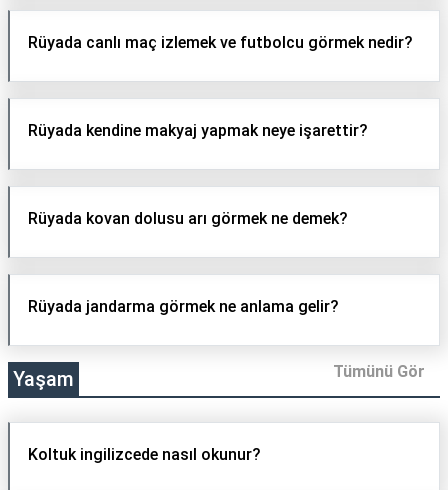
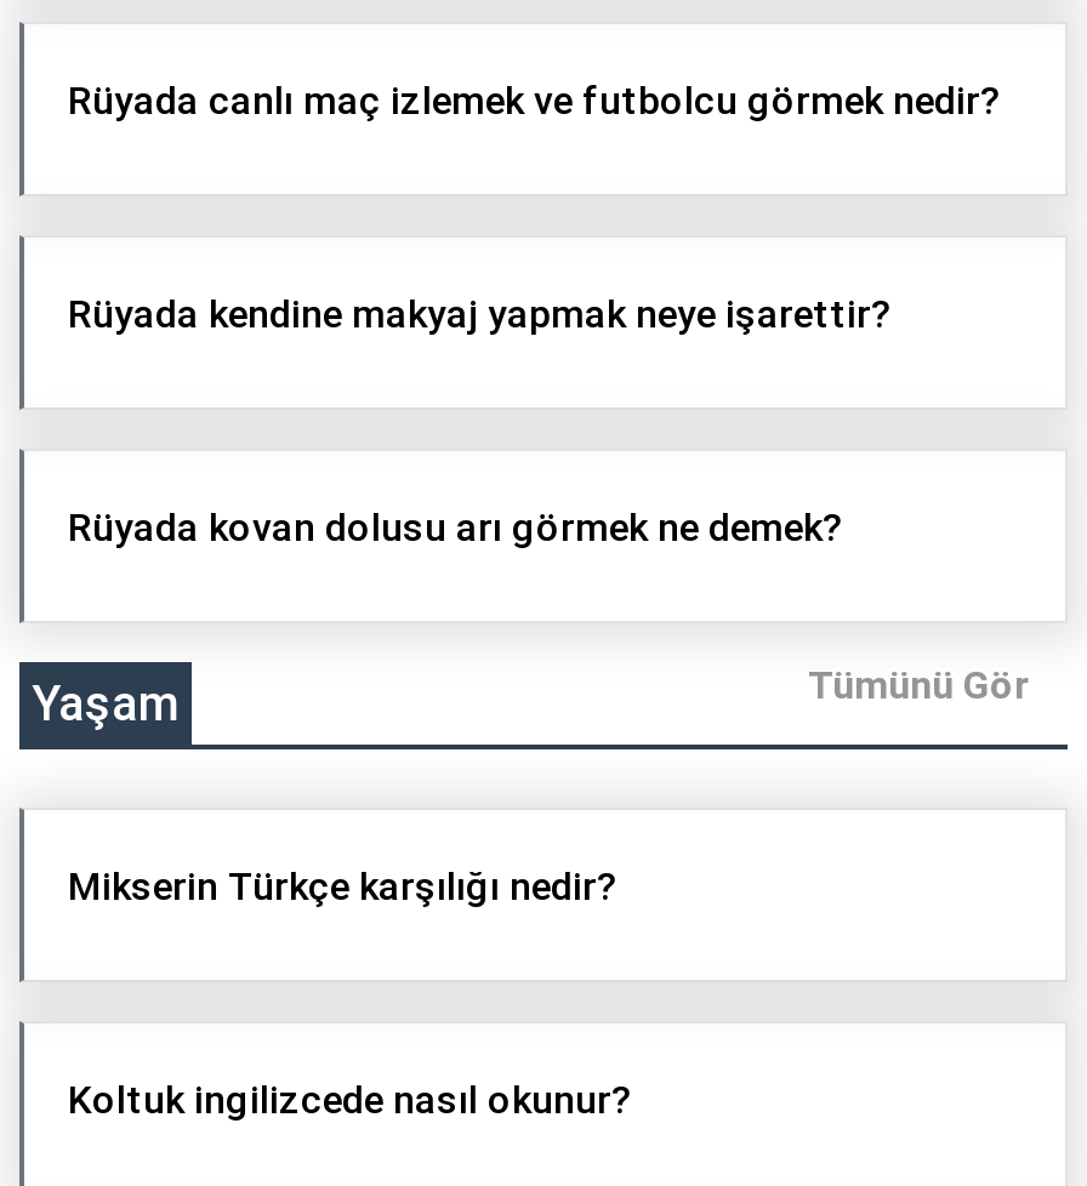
[28,297,339,316] Rüyada jandarma görmek ne anlama gelir? -> none
moved [13,362,425,391] -> [32,663,1031,734]: Yaşam | Tümünü Gör
none -> [68,865,619,911] Mikserin Türkçe karşılığı nedir?

